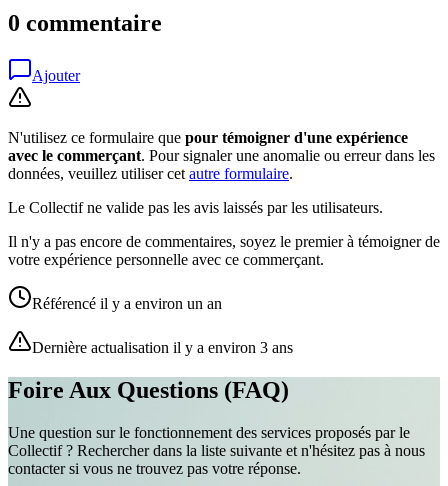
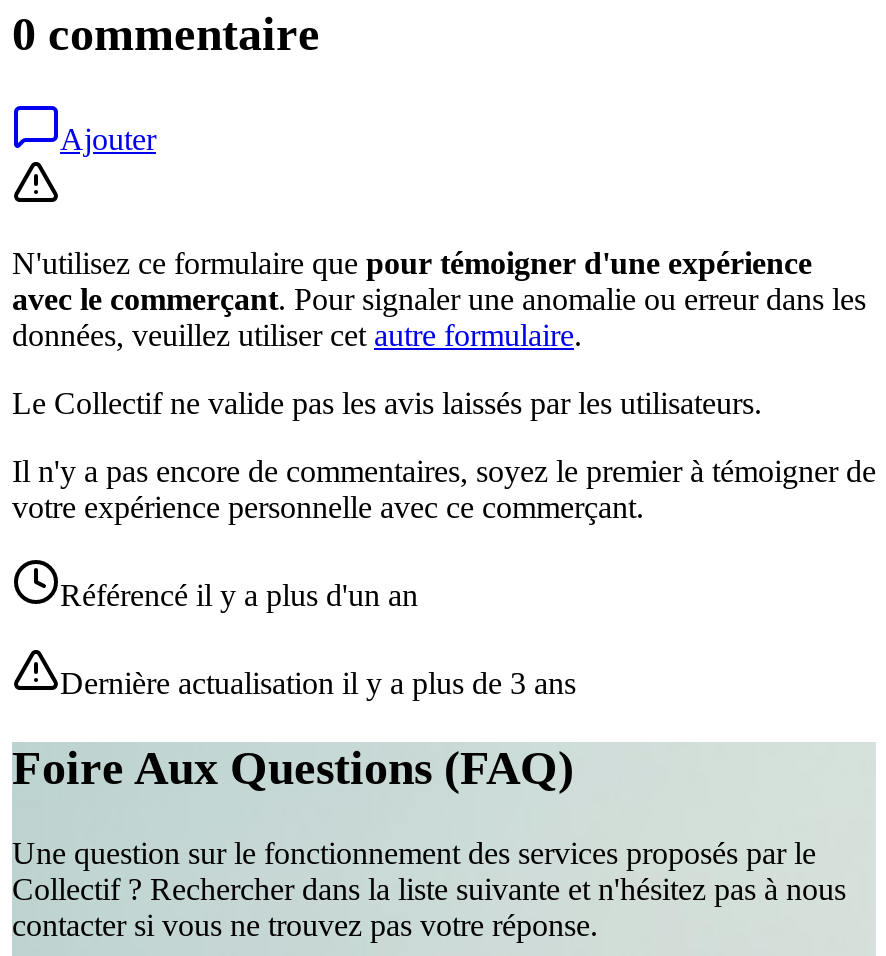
[32,295,222,312] Référencé il y a environ un an -> [60,578,418,612] Référencé il y a plus d'un an
[32,339,293,356] Dernière actualisation il y a environ 3 ans -> [60,666,576,700] Dernière actualisation il y a plus de 3 ans

